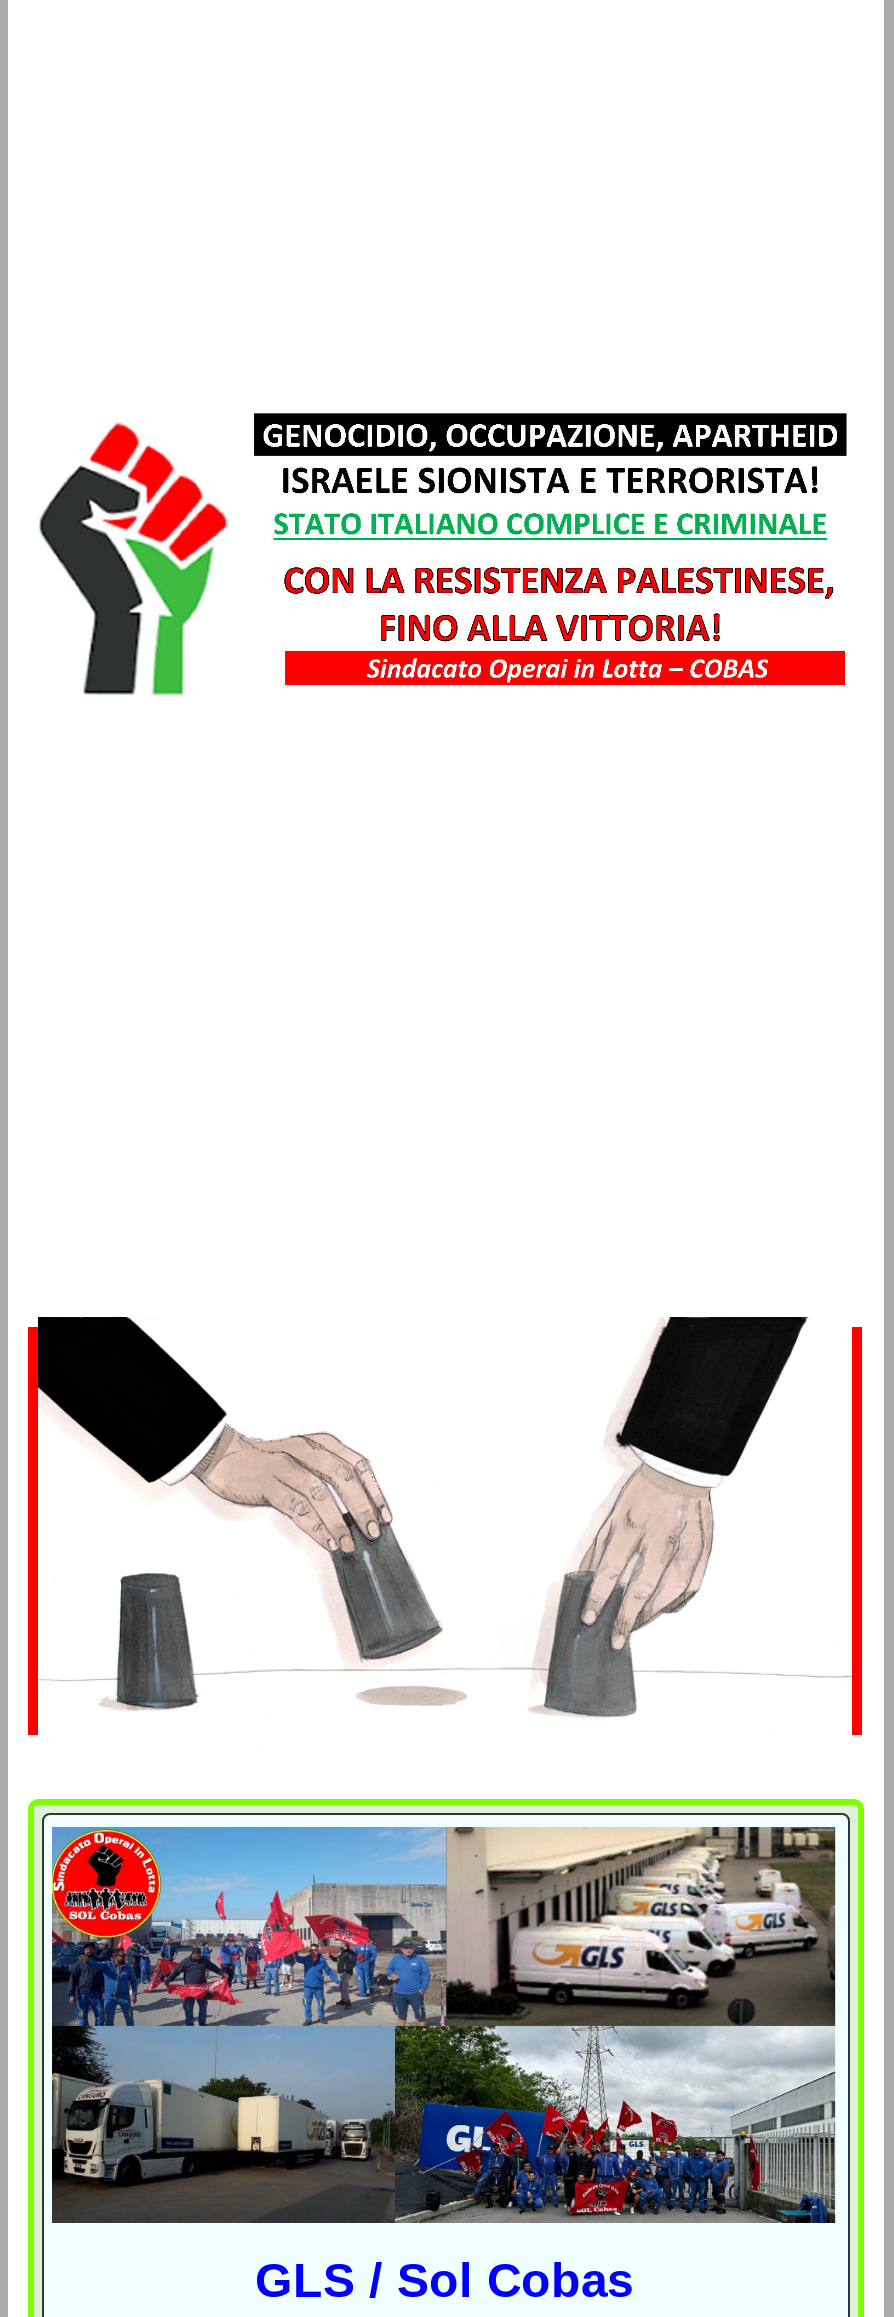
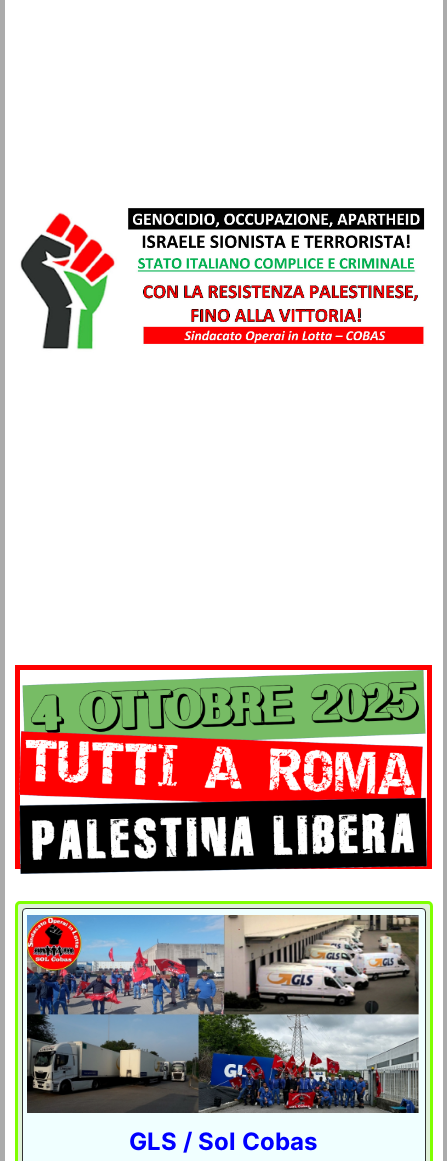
[36,1315,854,1747] [image] -> [18,659,428,875] [image]

